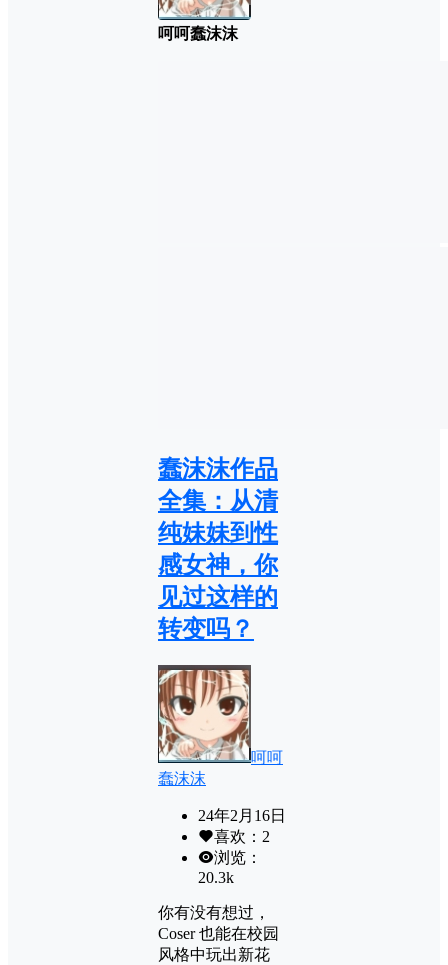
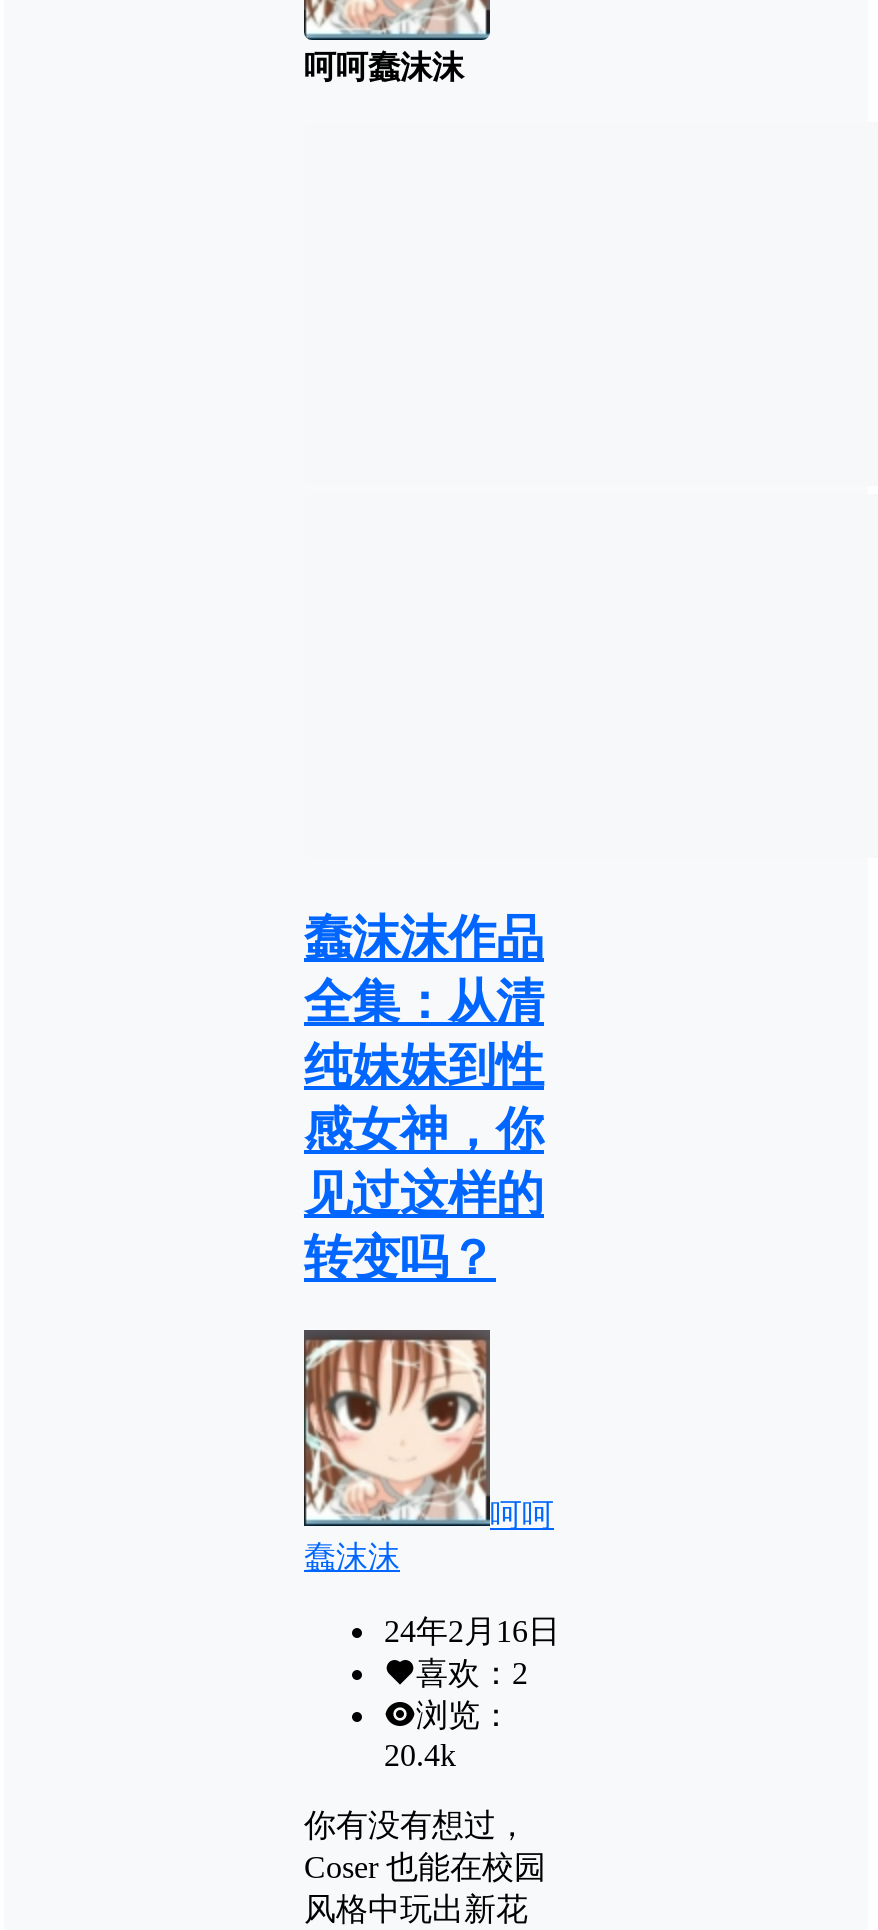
[198,869,234,886] 20.3k -> [384,1737,456,1771] 20.4k

